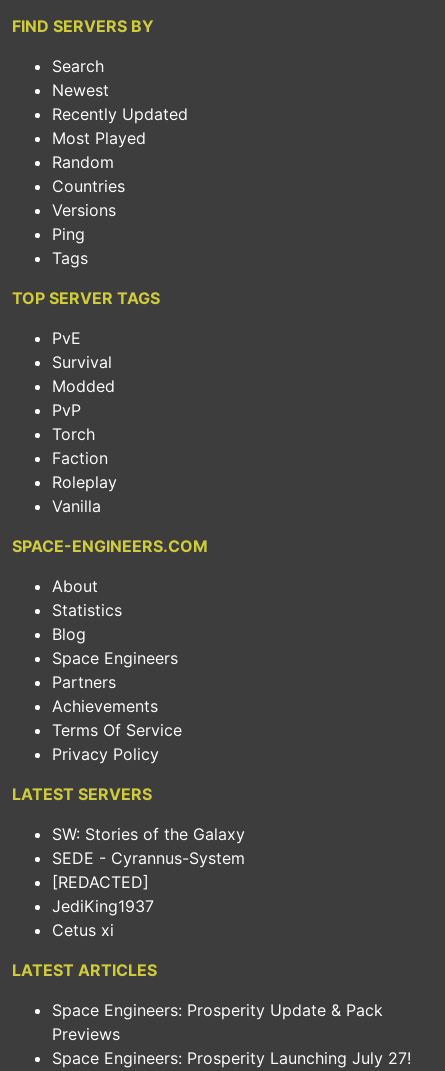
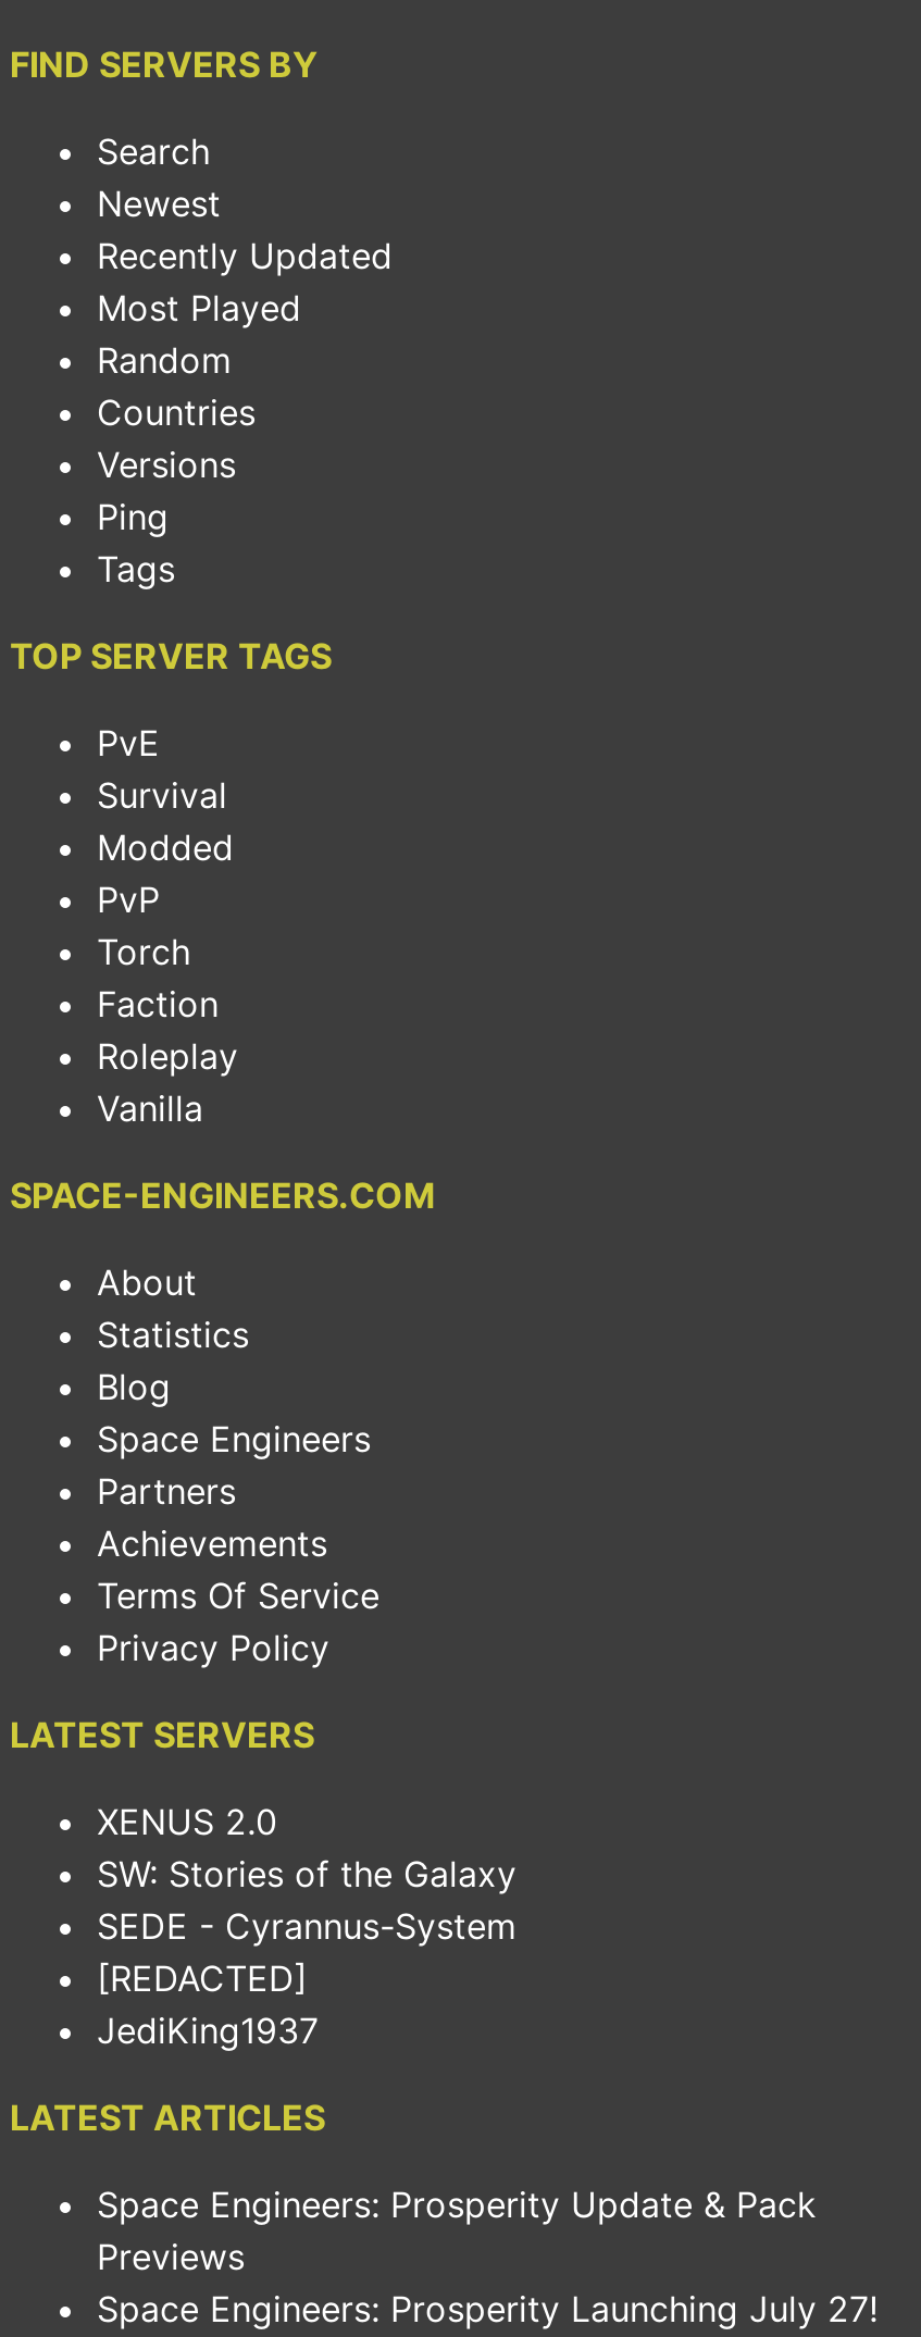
none -> [97,1800,277,1843] XENUS 2.0
moved [52,824,245,916] -> [97,1852,516,2052]: SW: Stories of the Galaxy | SEDE - Cyrannus-System | [REDACTED] | JediKing1937
[52,920,114,940] Cetus xi -> none

